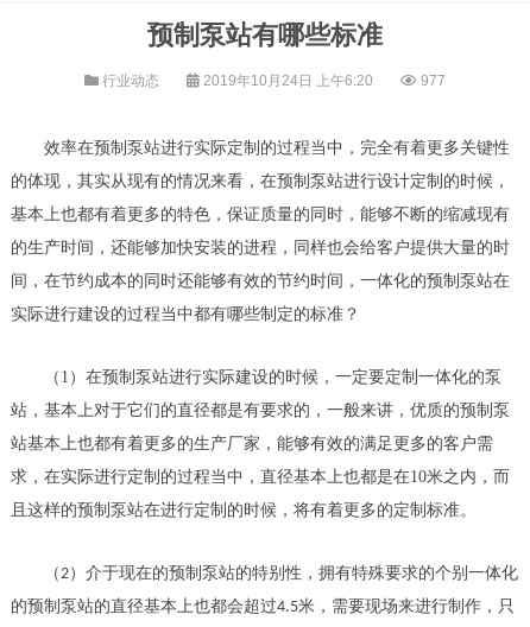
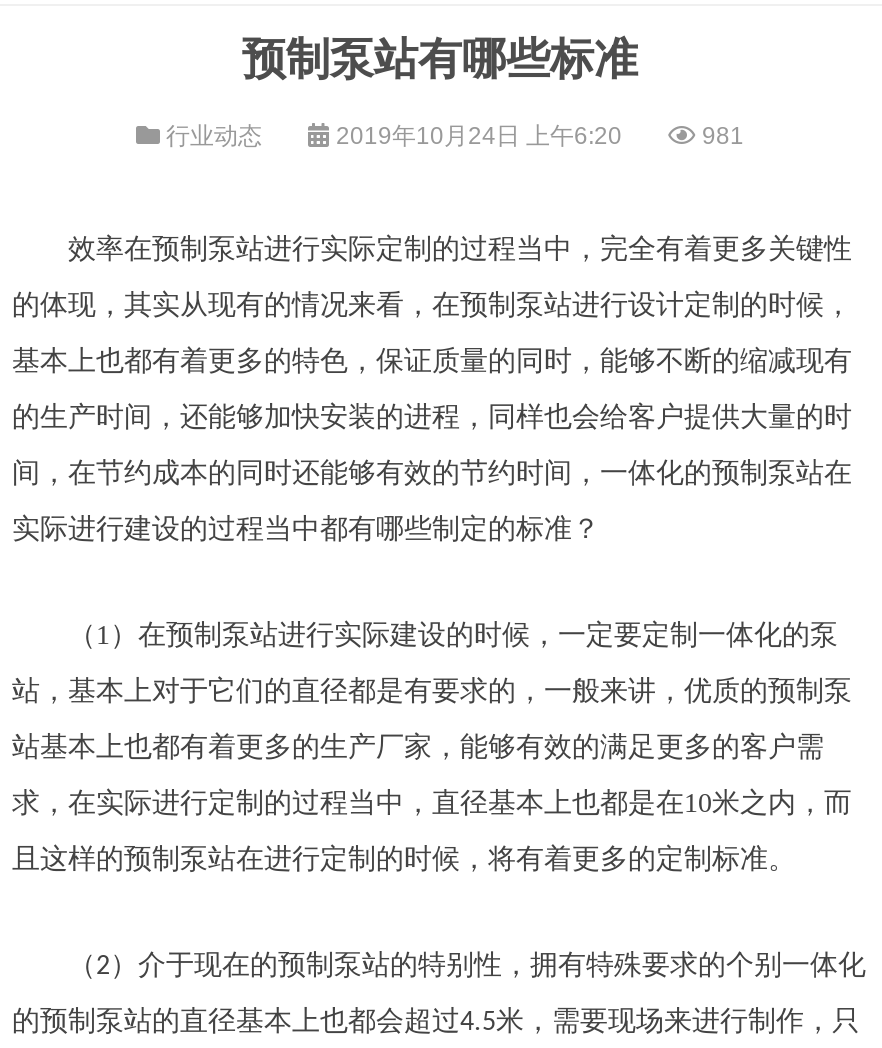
[417,72,446,89] 977 -> [696,122,744,150] 981

